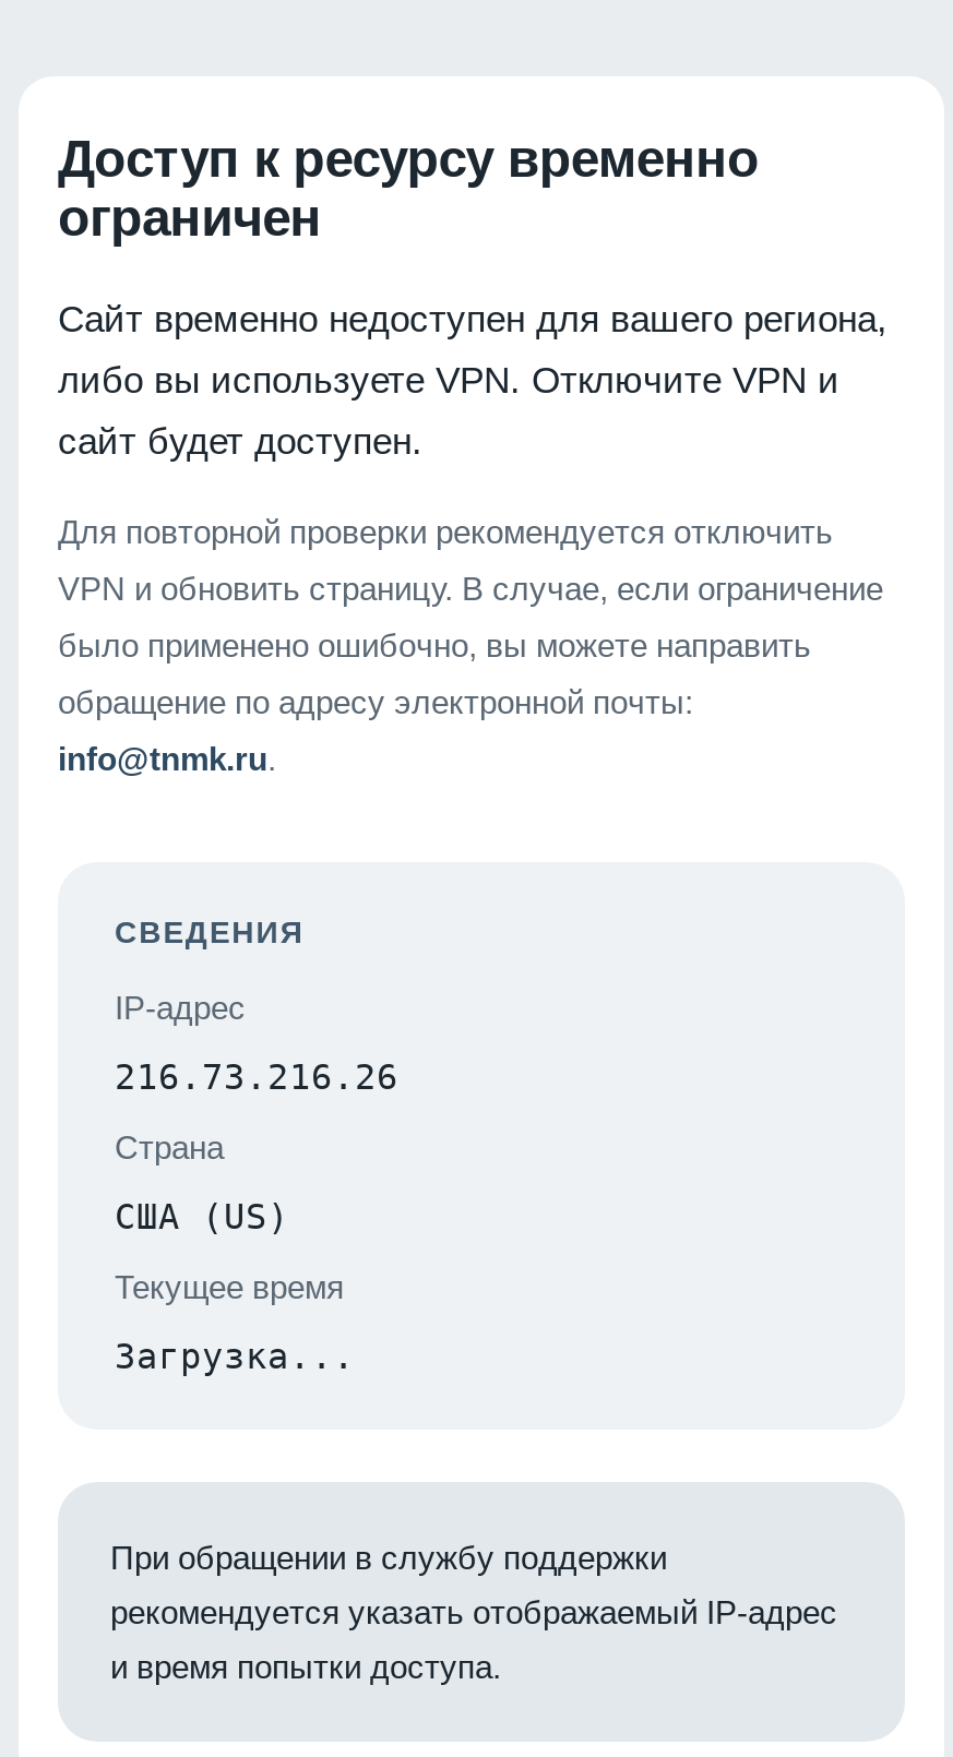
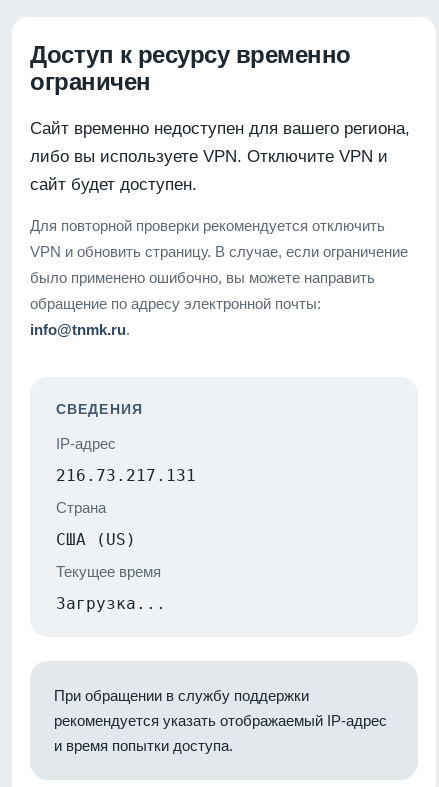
[115,1055,398,1097] 216.73.216.26 -> [56,465,196,484] 216.73.217.131

